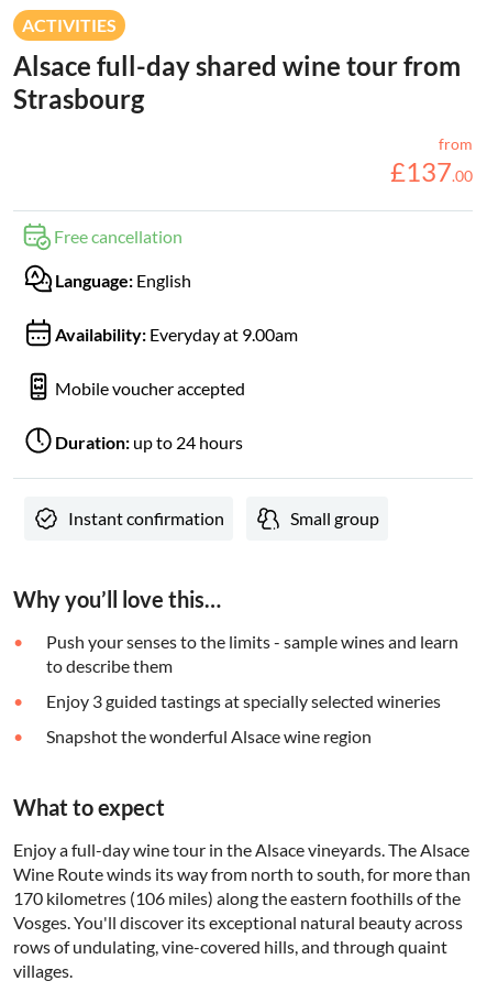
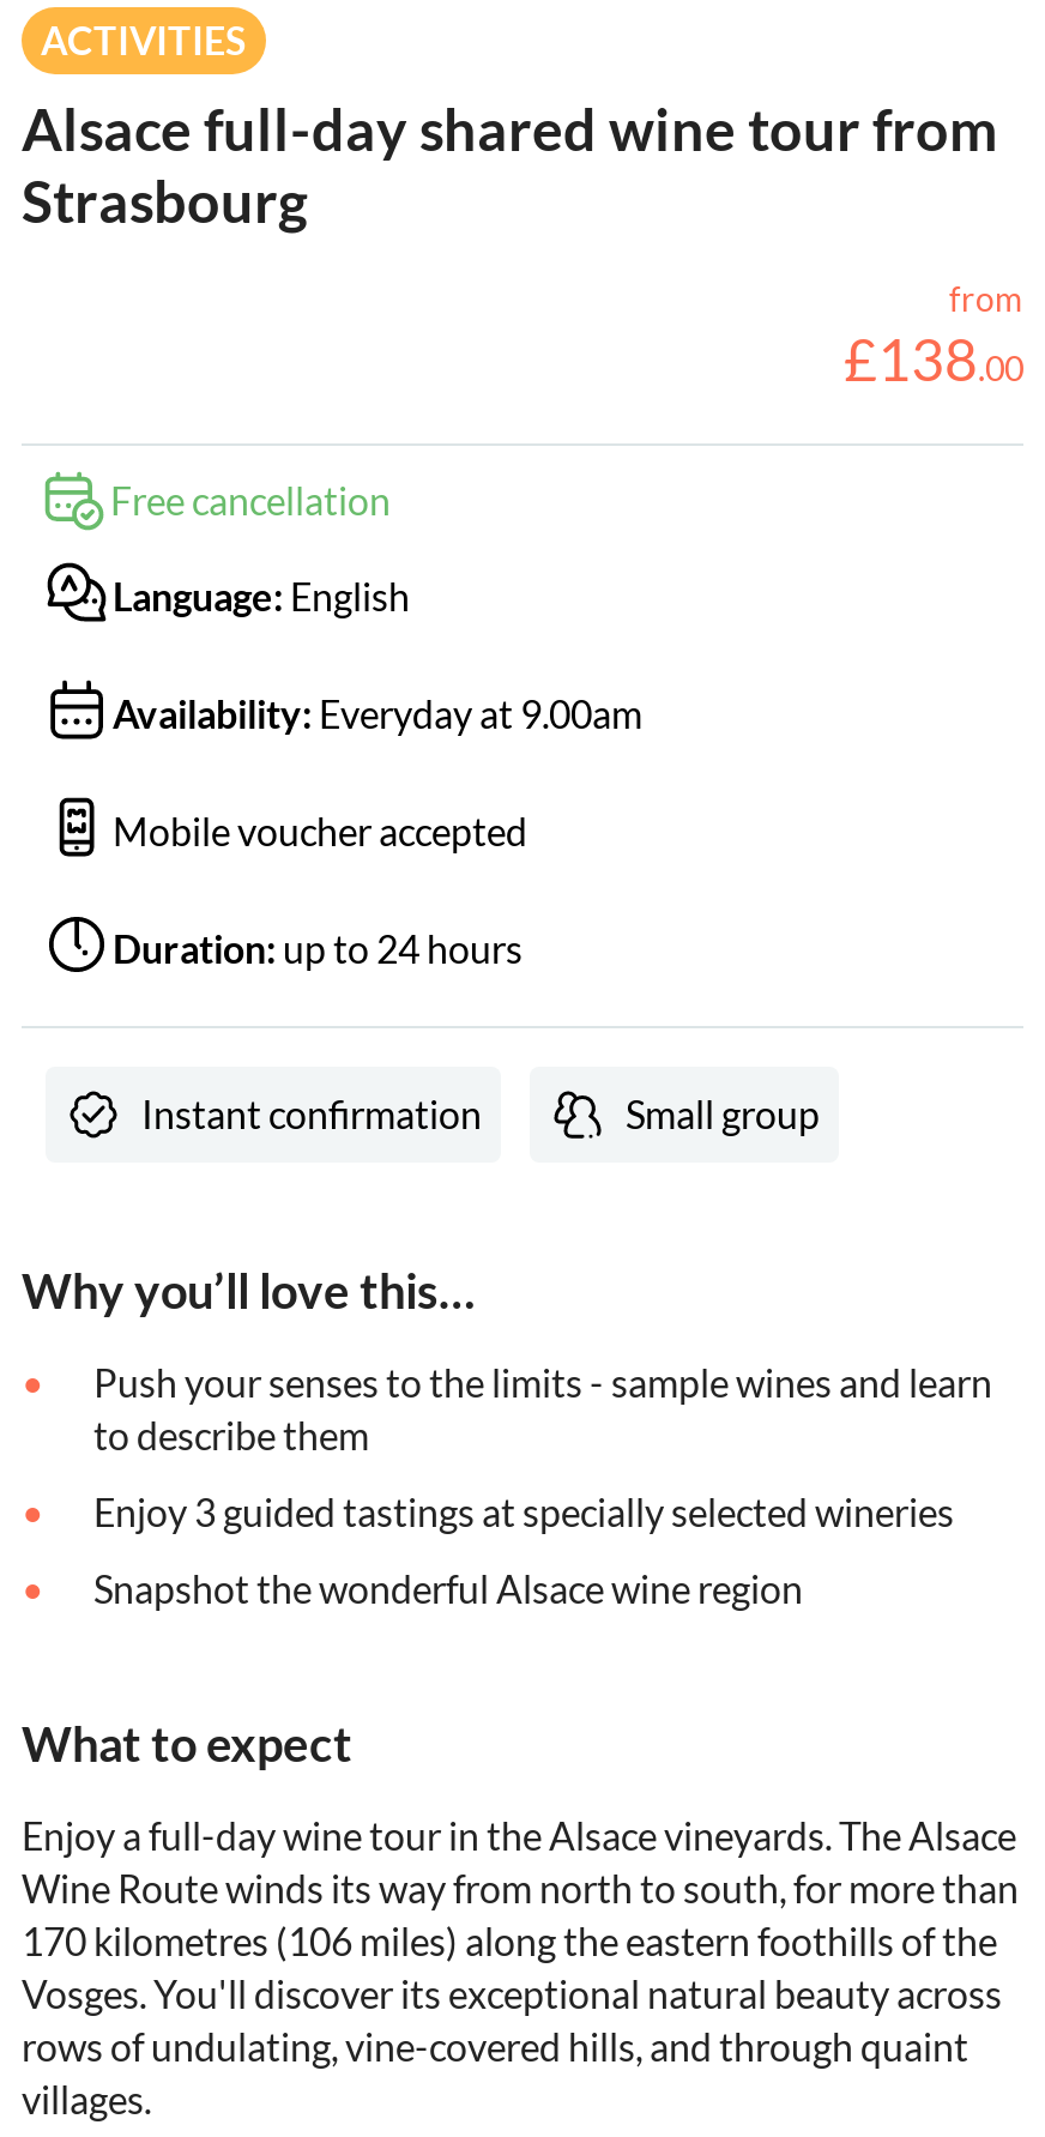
[390,156,473,188] £137.00 -> [844,325,1023,394] £138.00

